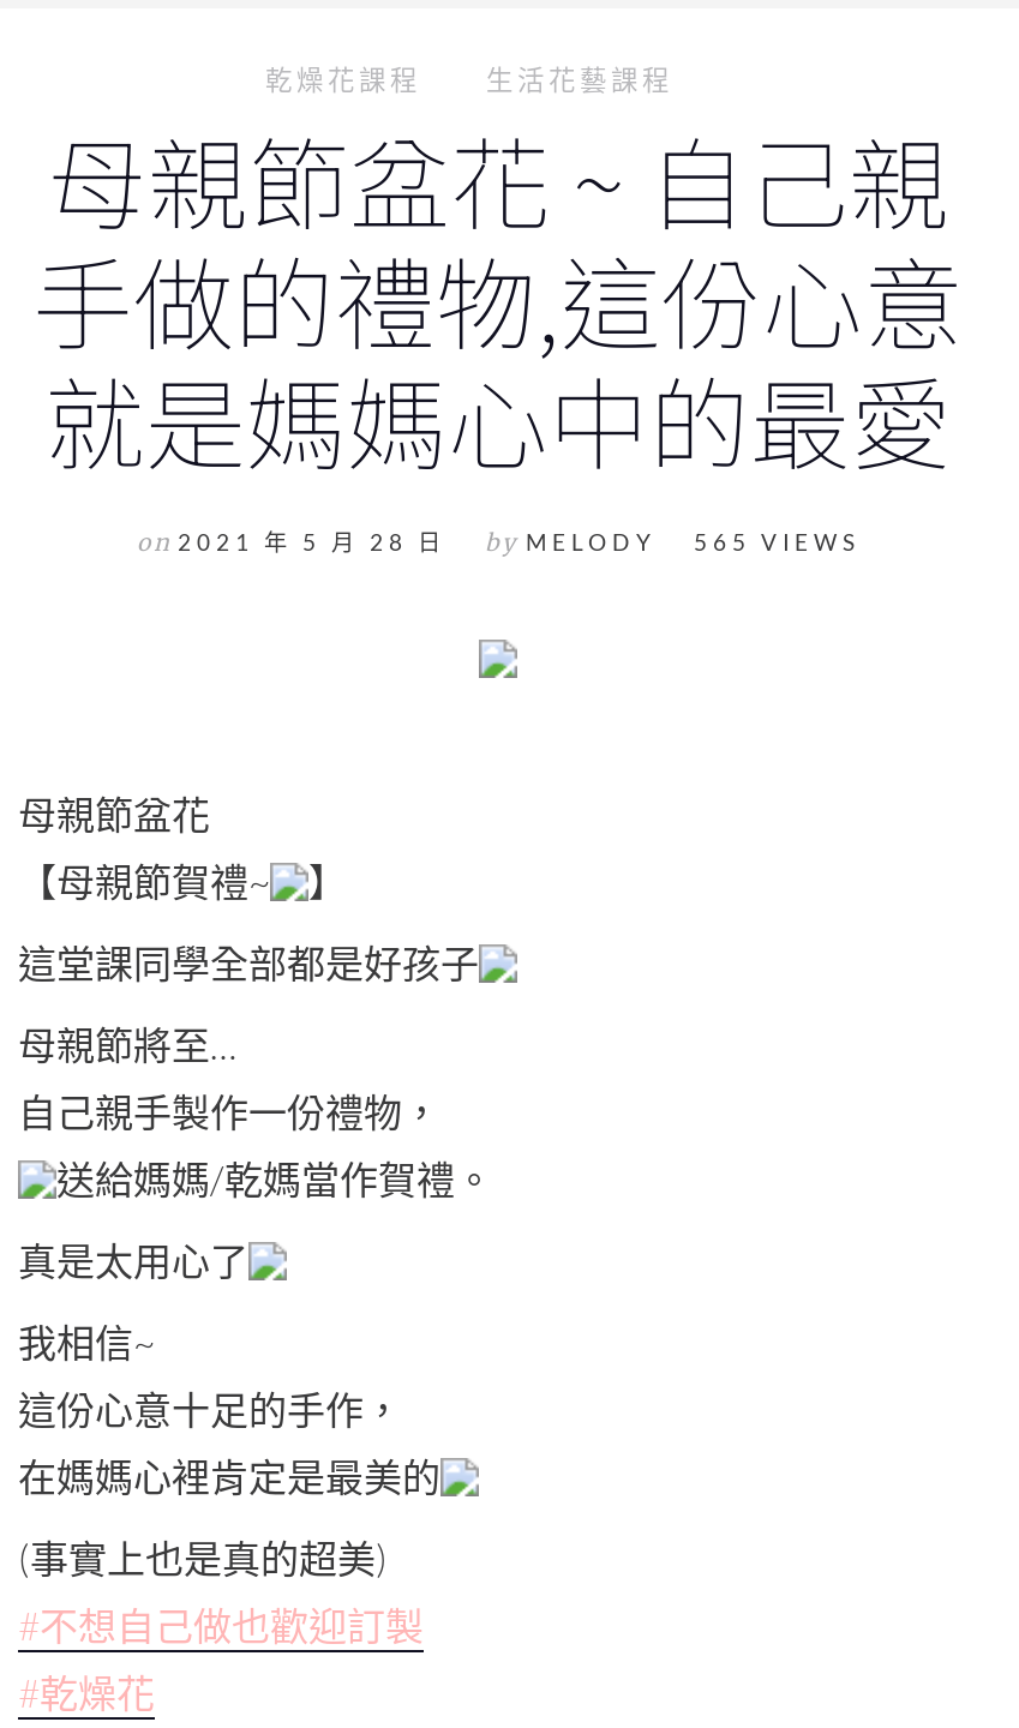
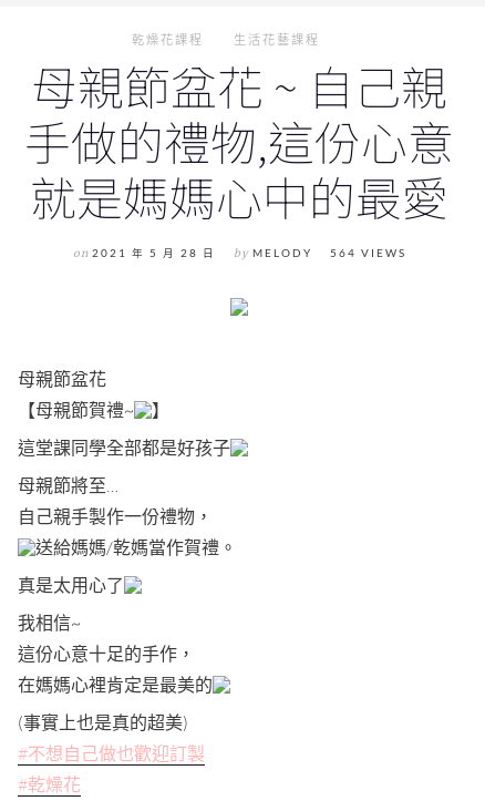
[137,529,859,558] on 2021 年 5 月 28 日 by MELODY 565 VIEWS -> [73,247,406,260] on 2021 年 5 月 28 日 by MELODY 564 VIEWS

